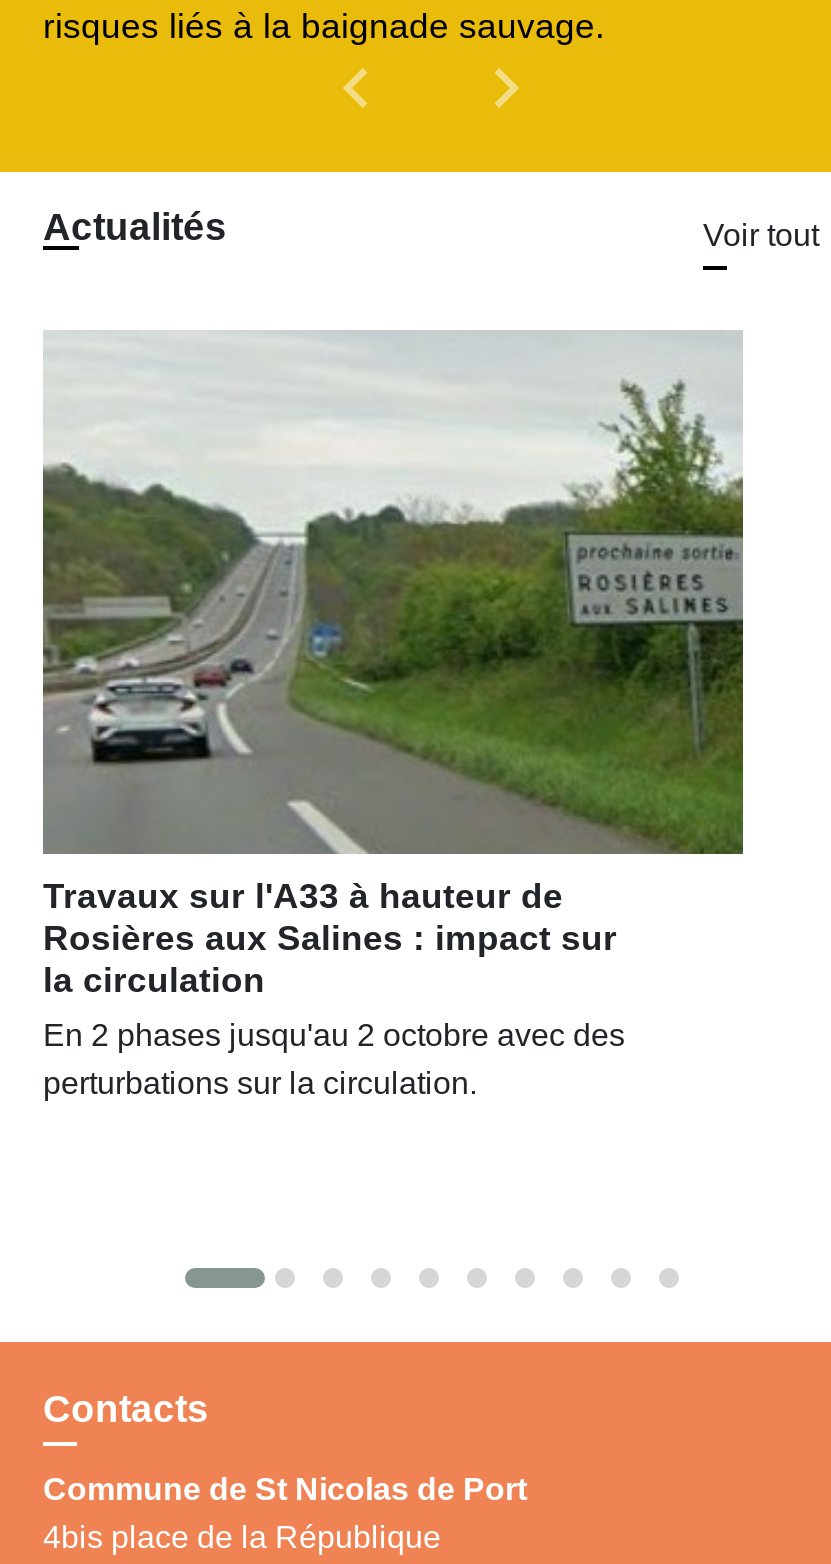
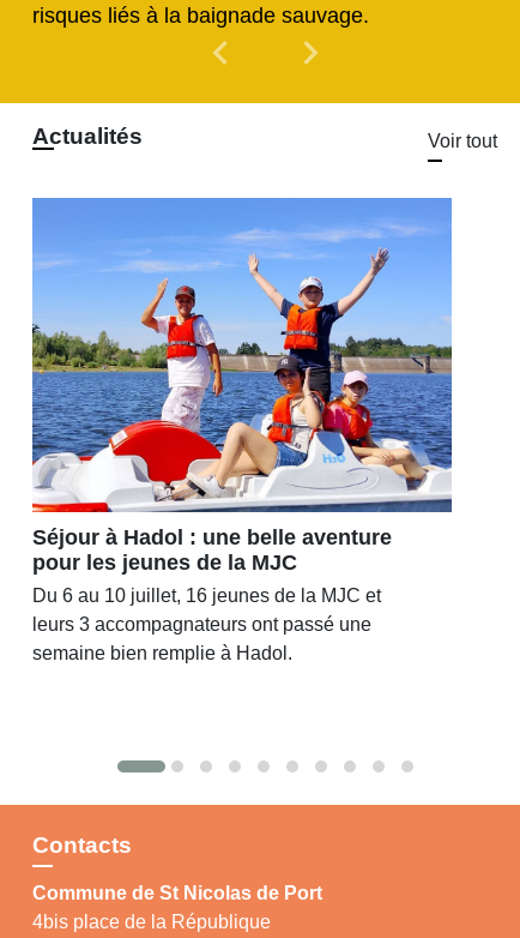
[41,332,745,1100] [image] | Travaux sur l'A33 à hauteur de | Rosières aux Salines : impact sur | la circulation | En 2 phases jusqu'au 2 octobre avec des | perturbations sur la circulation. -> [31,198,453,664] [image] | Séjour à Hadol : une belle aventure | pour les jeunes de la MJC | Du 6 au 10 juillet, 16 jeunes de la MJC et | leurs 3 accompagnateurs ont passé une | semaine bien remplie à Hadol.

